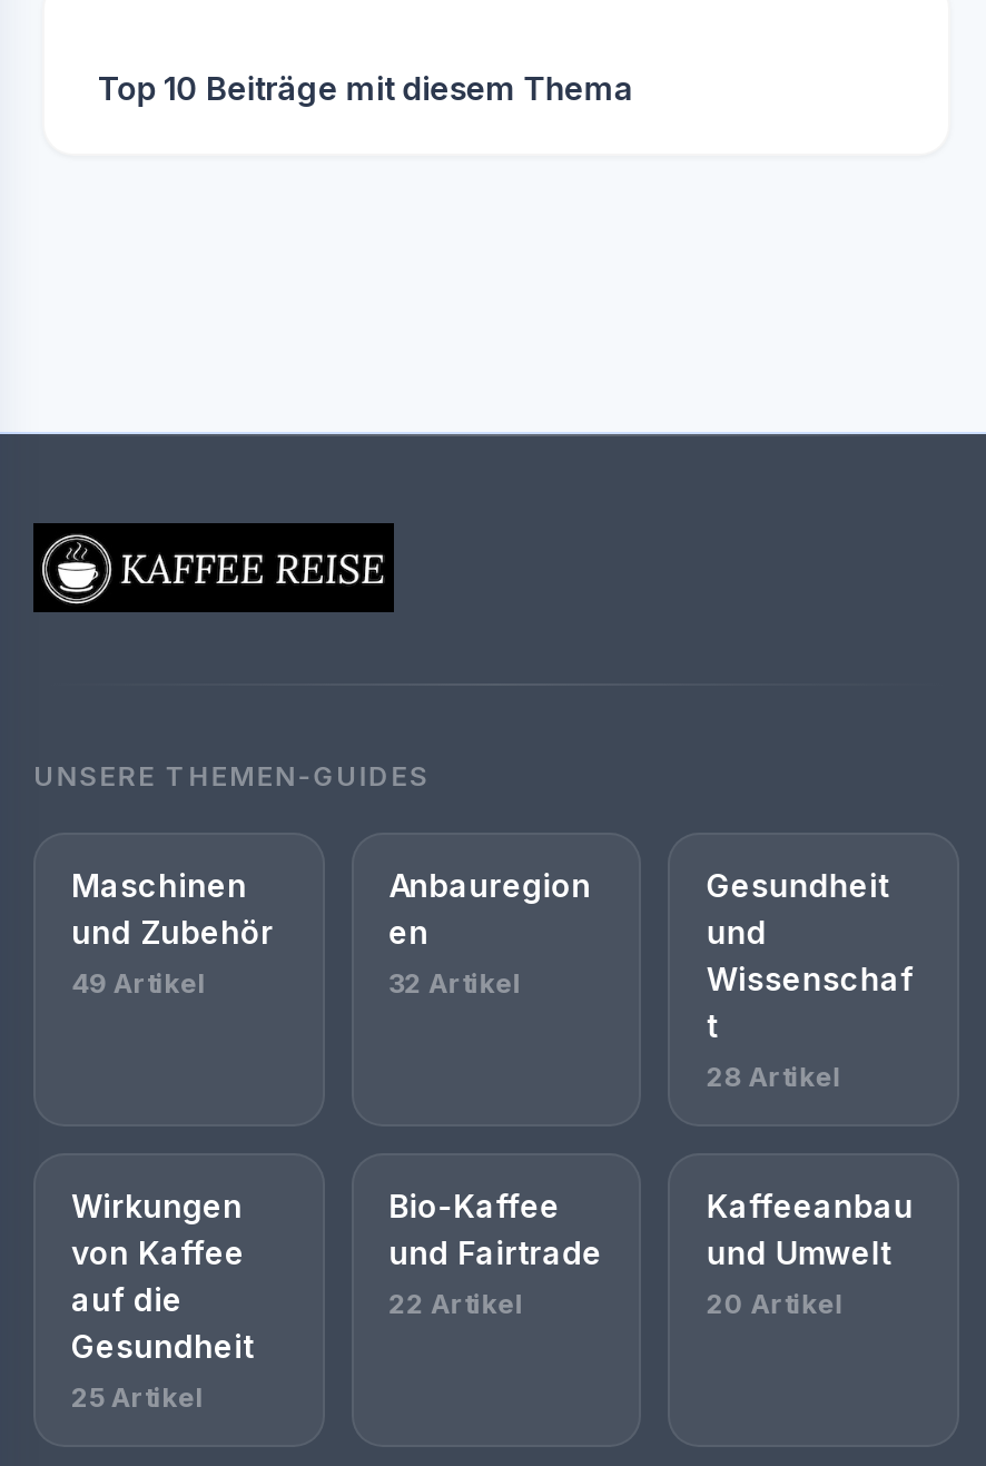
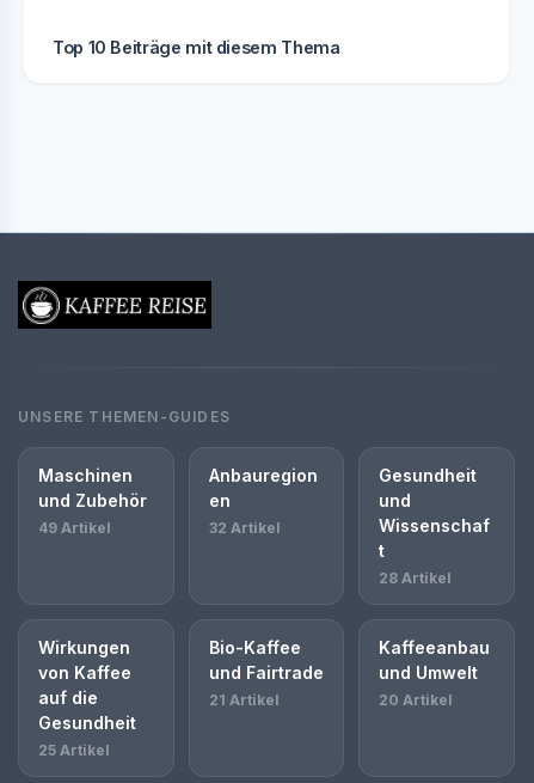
[389,1287,525,1320] 22 Artikel -> [209,691,279,709] 21 Artikel

